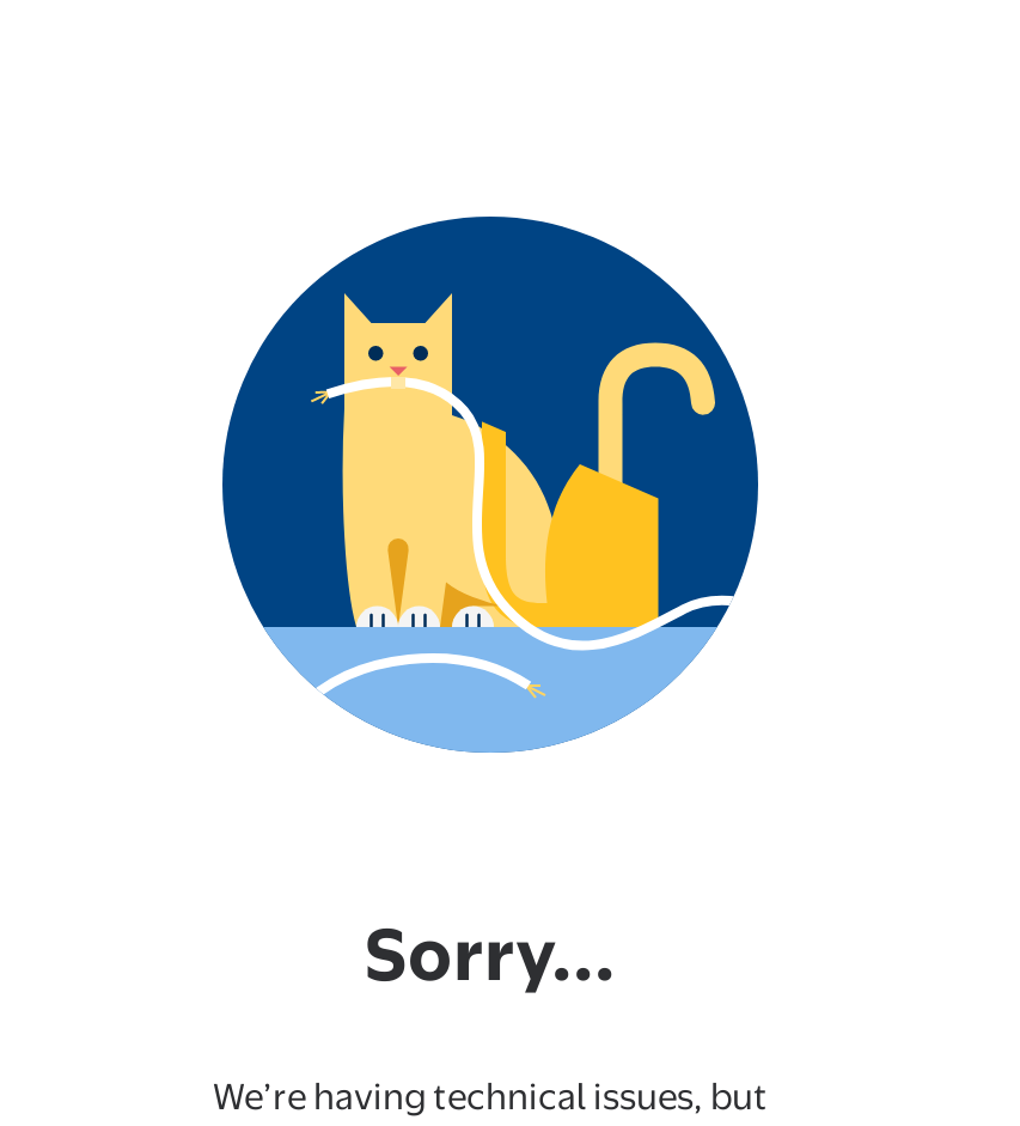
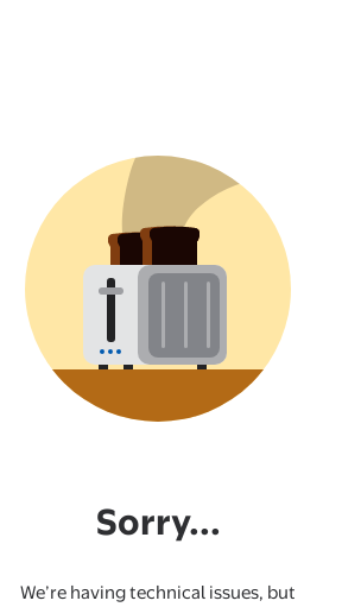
[220,214,761,755] [image] -> [25,154,291,423] [image]

